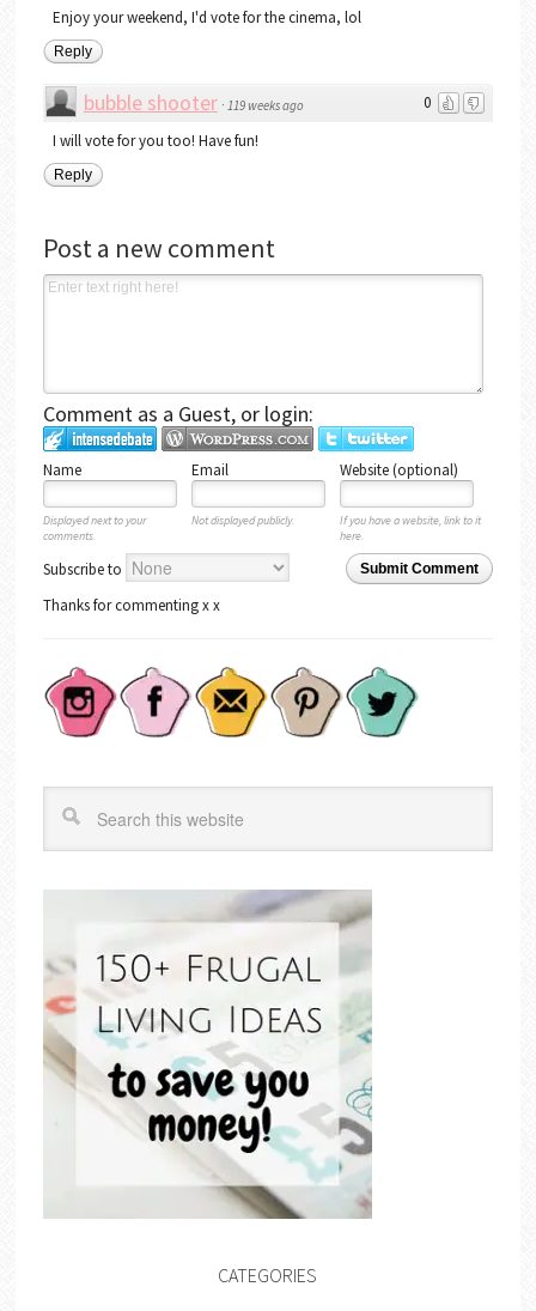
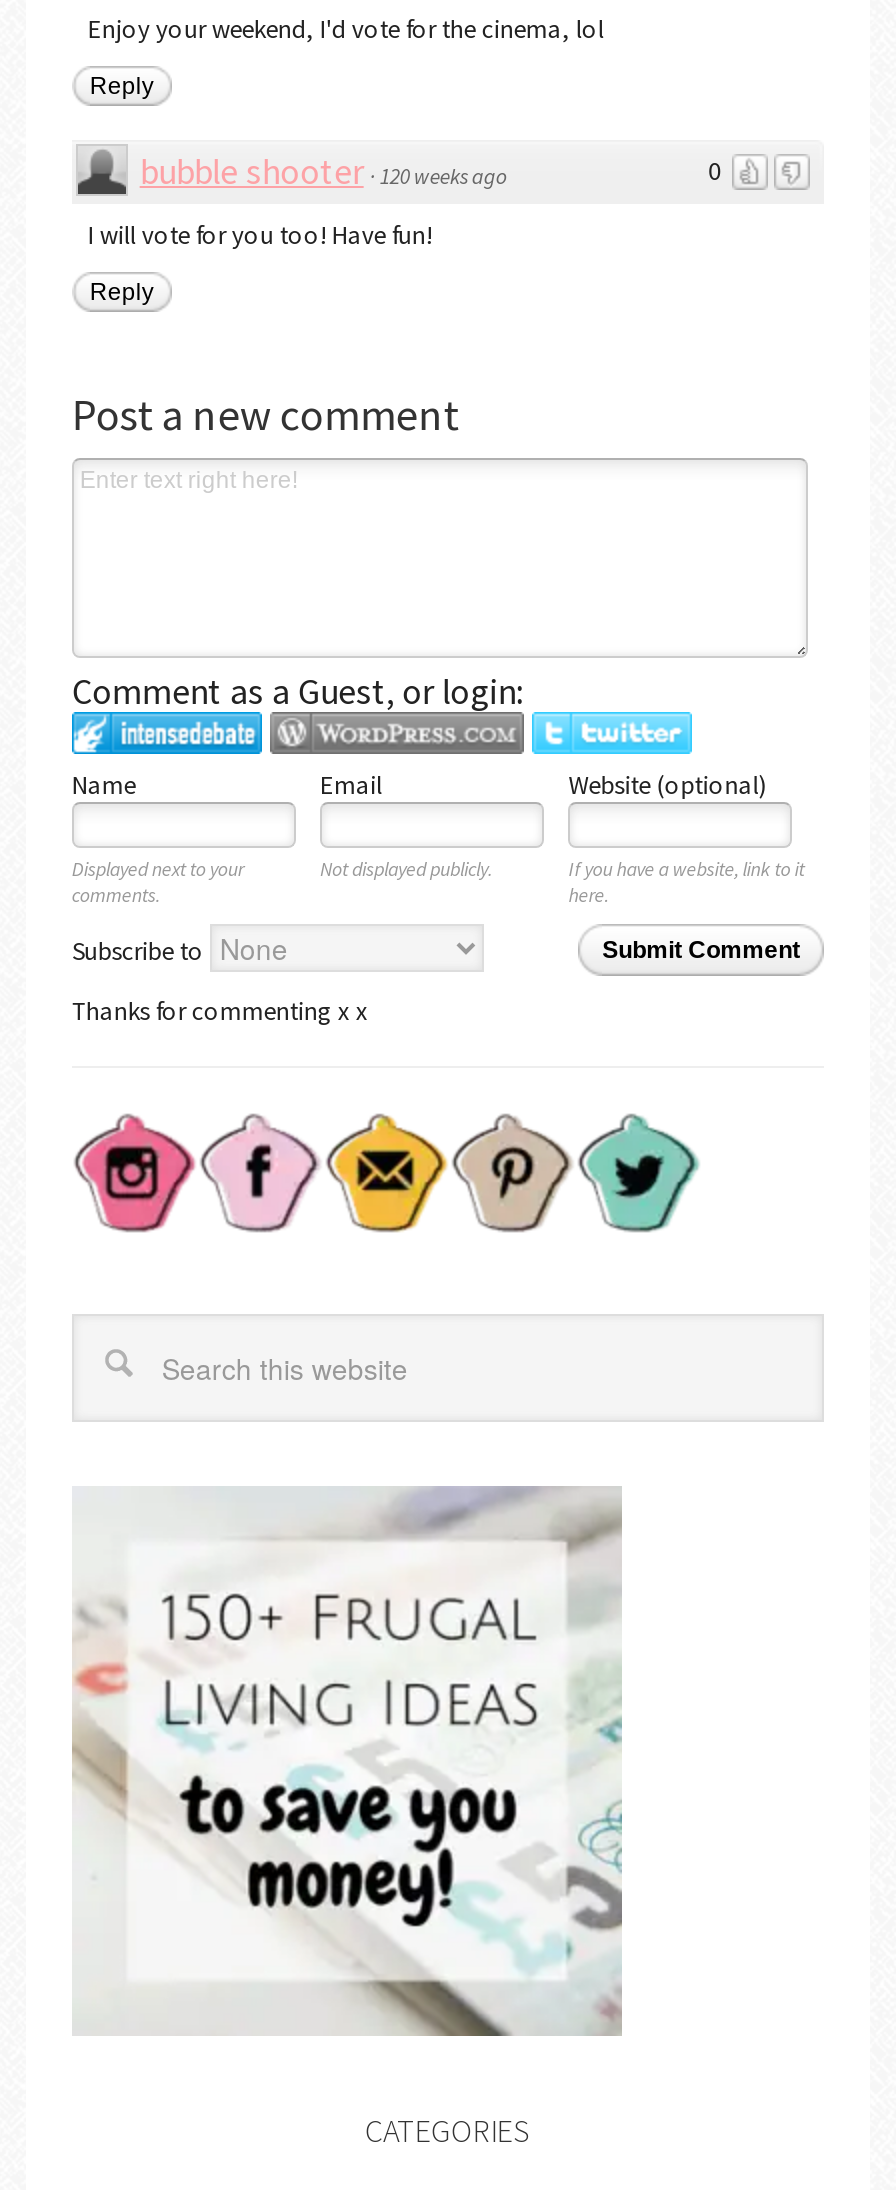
[84,89,304,116] bubble shooter ·119 weeks ago -> [140,148,508,194] bubble shooter ·120 weeks ago

